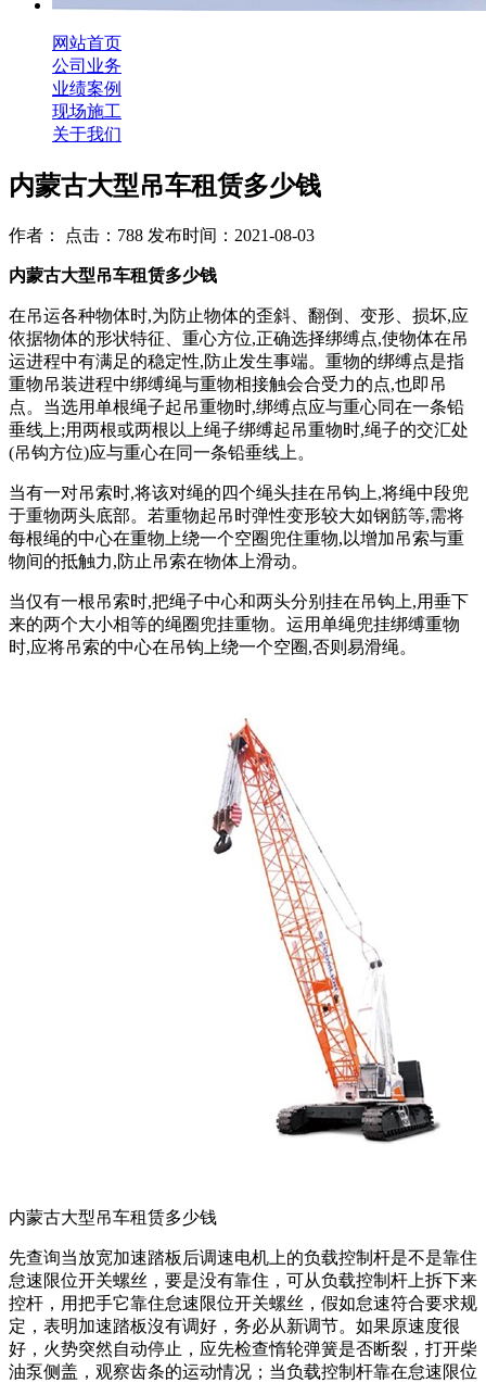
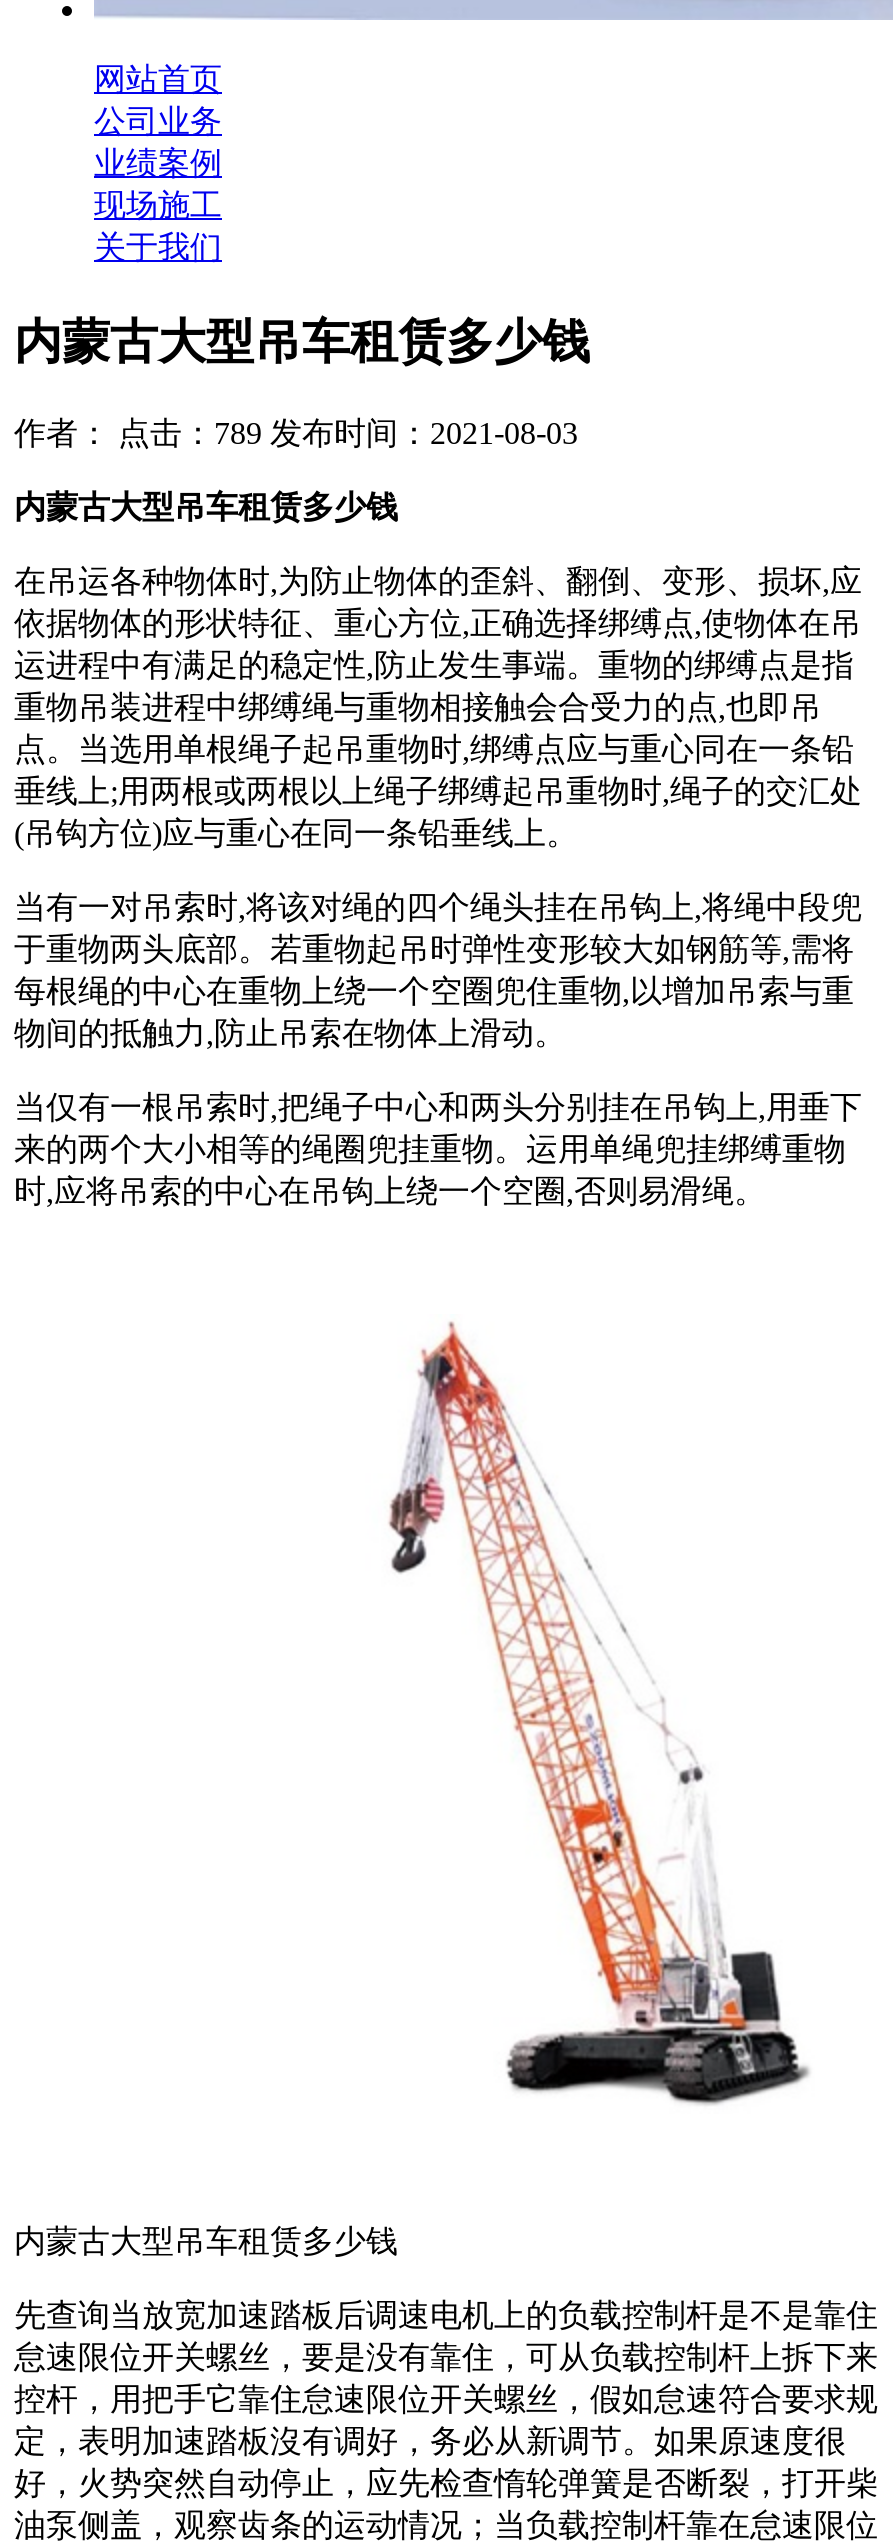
[9,226,315,244] 作者： 点击：788 发布时间：2021-08-03 -> [14,416,578,450] 作者： 点击：789 发布时间：2021-08-03

